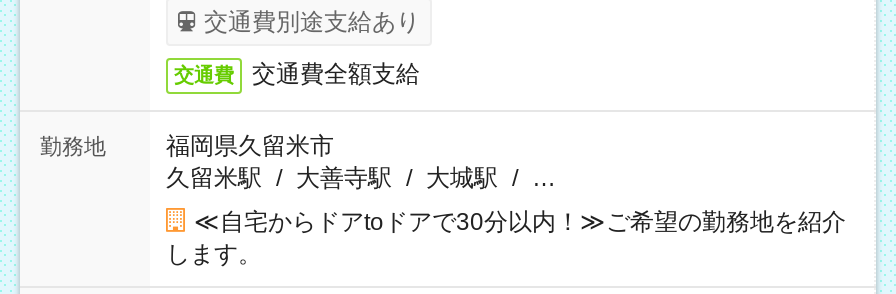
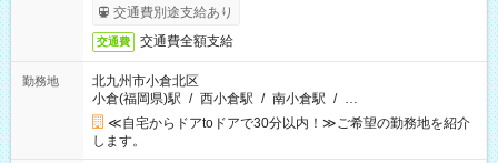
[166,132,556,192] 福岡県久留米市 | 久留米駅 / 大善寺駅 / 大城駅 / … -> [92,73,358,106] 北九州市小倉北区 | 小倉(福岡県)駅 / 西小倉駅 / 南小倉駅 / …

